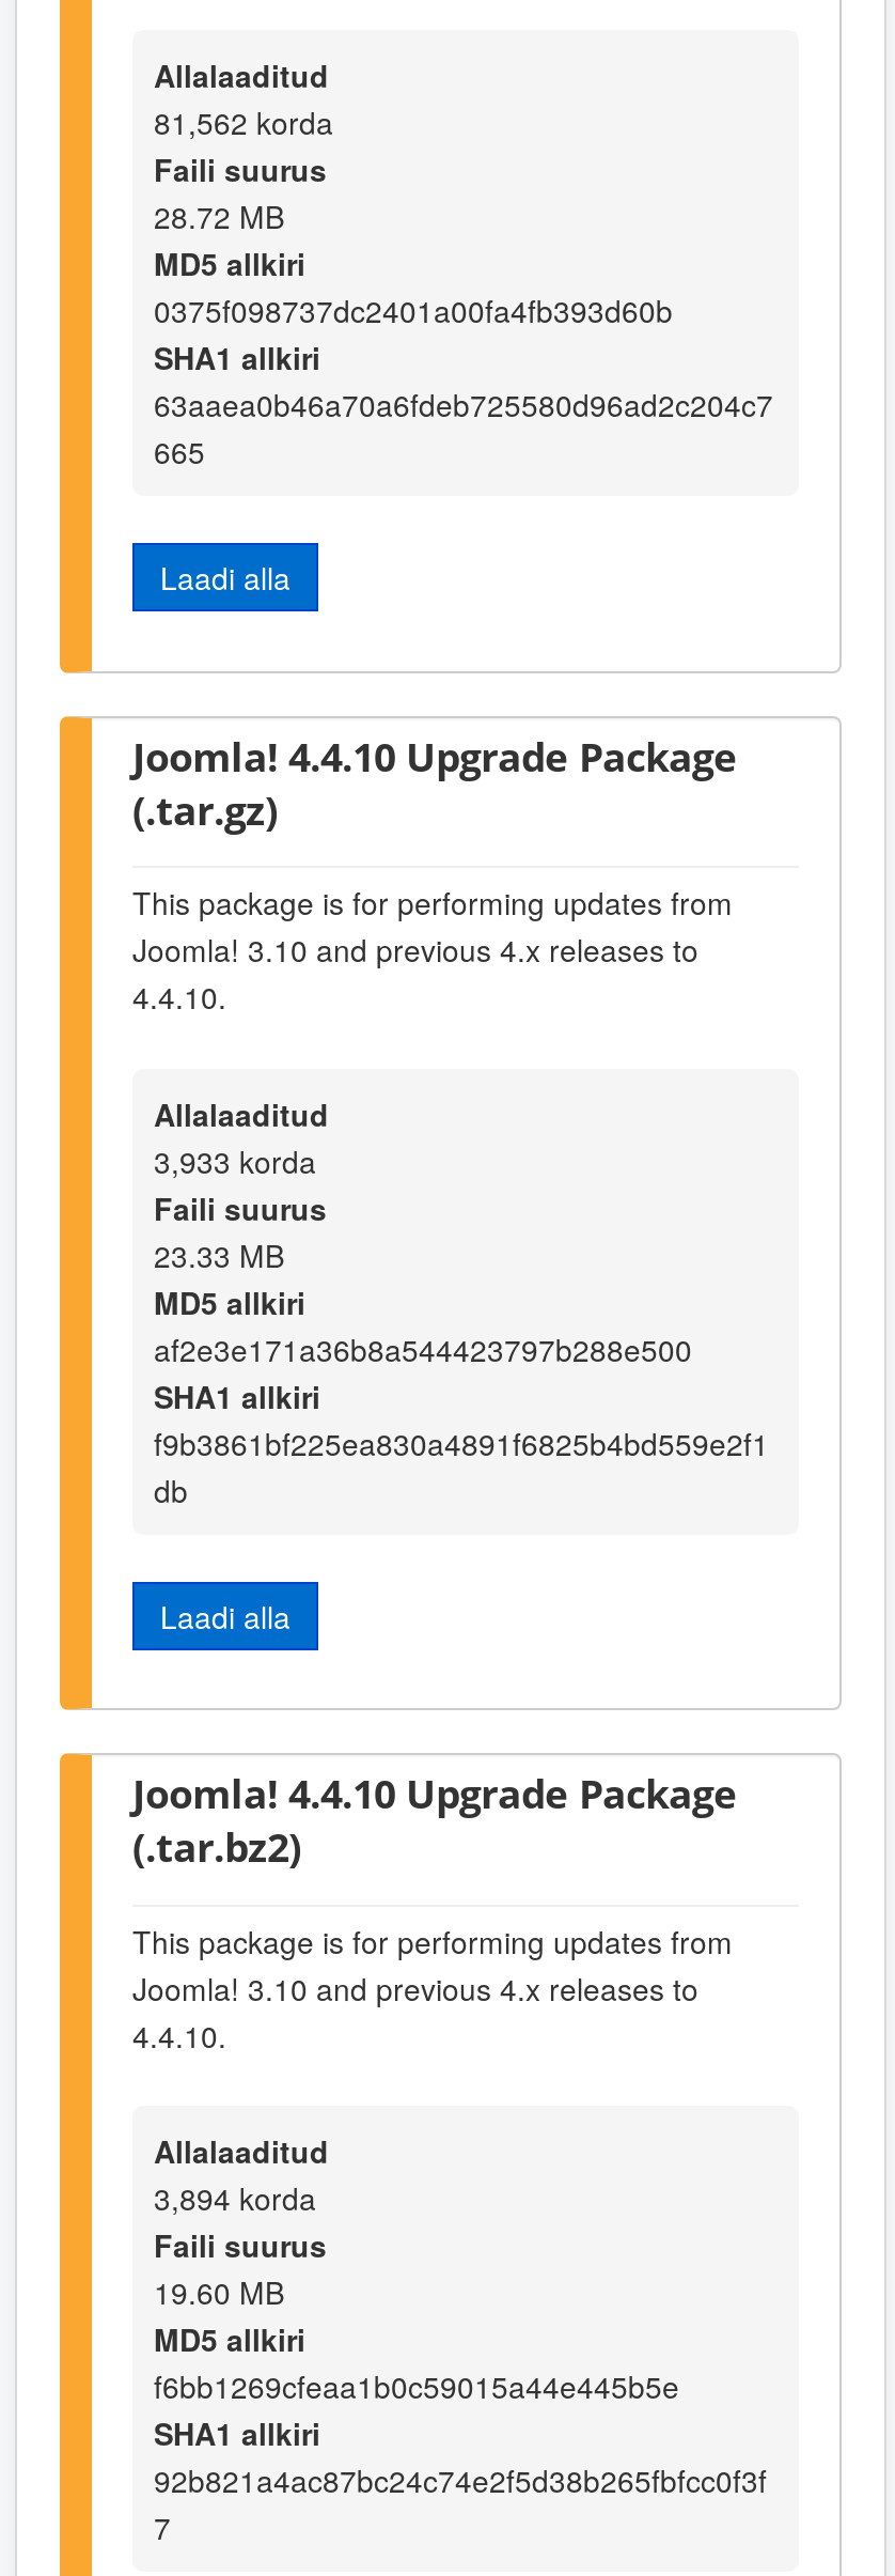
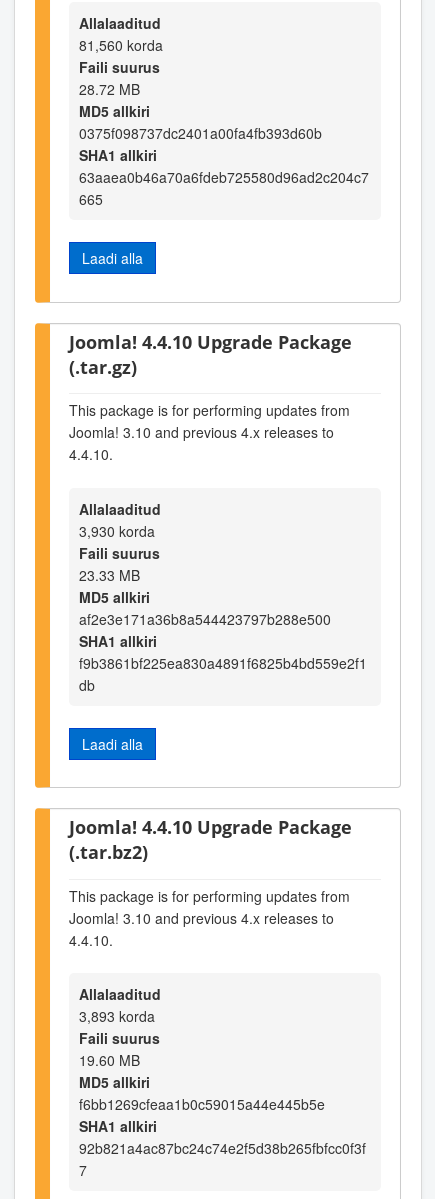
[154,101,333,144] 81,562 korda -> [79,35,163,55] 81,560 korda
[154,1139,316,1182] 3,933 korda -> [79,521,155,541] 3,930 korda
[154,2176,316,2219] 3,894 korda -> [79,1006,155,1026] 3,893 korda

